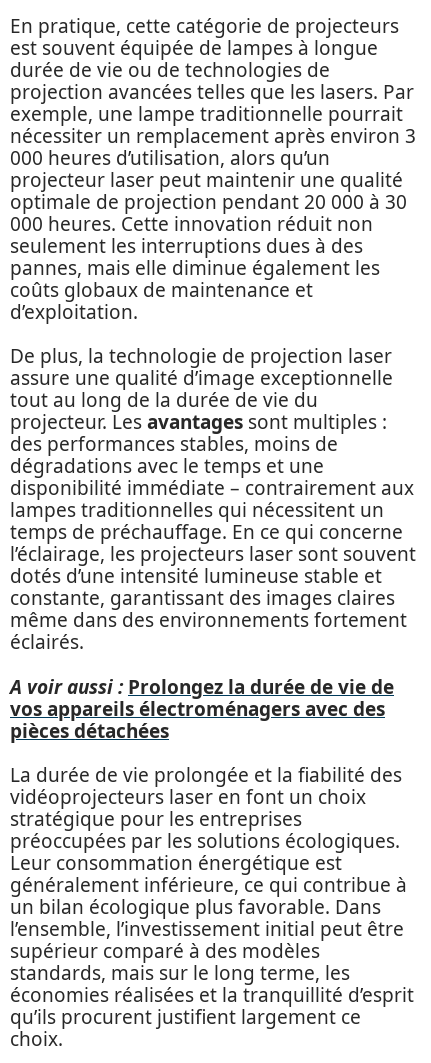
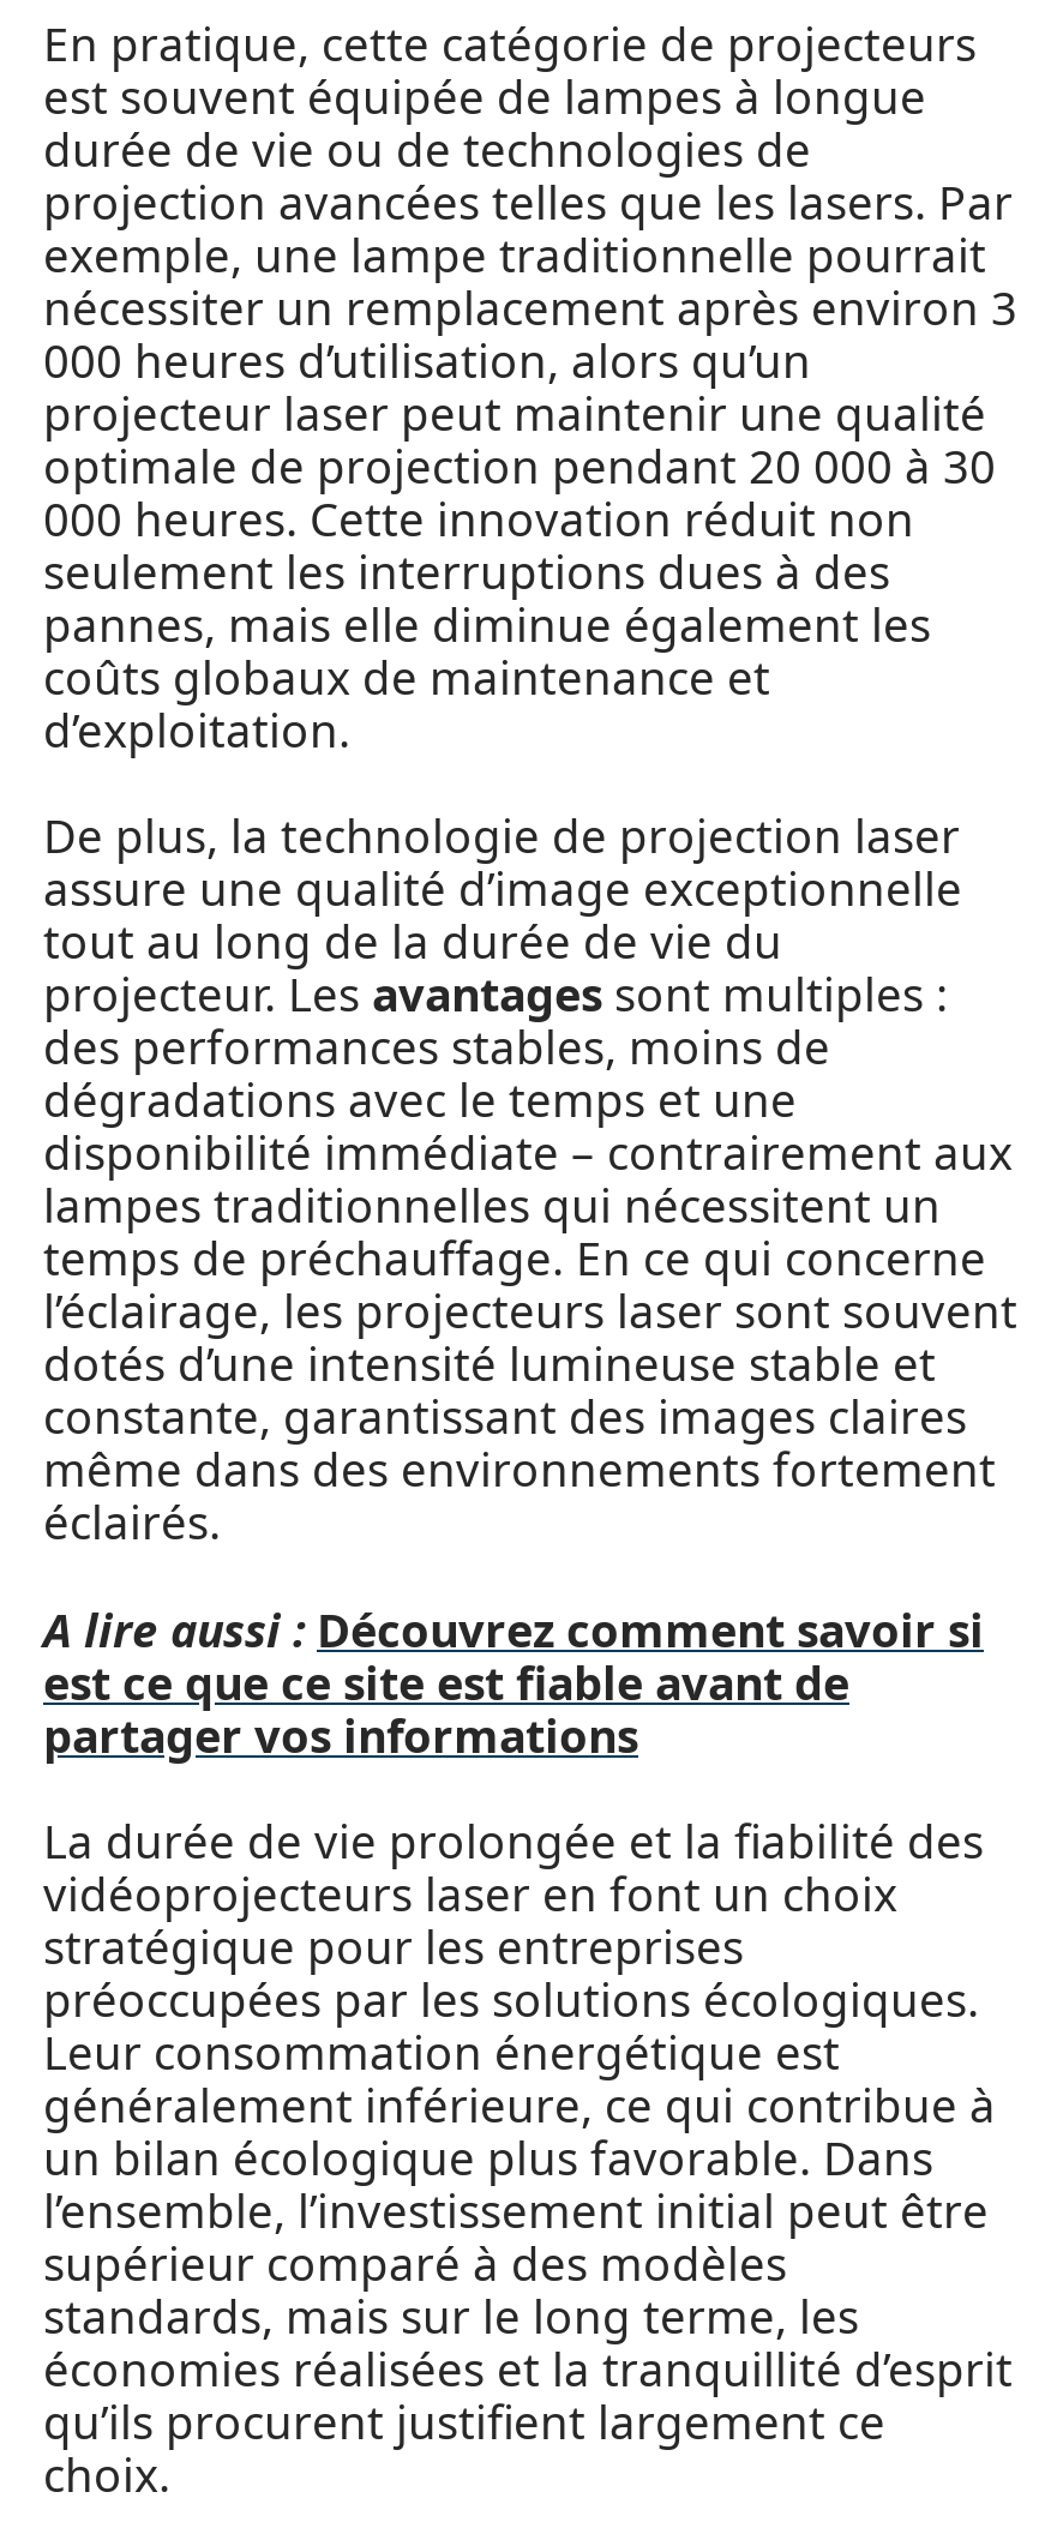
[10,673,394,743] A voir aussi : Prolongez la durée de vie de | vos appareils électroménagers avec des | pièces détachées -> [43,1598,984,1766] A lire aussi : Découvrez comment savoir si | est ce que ce site est fiable avant de | partager vos informations

